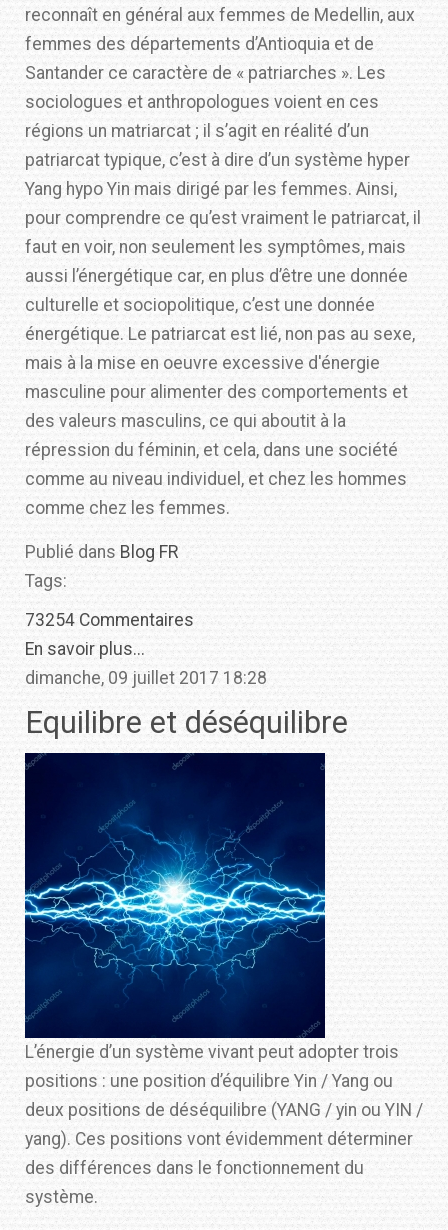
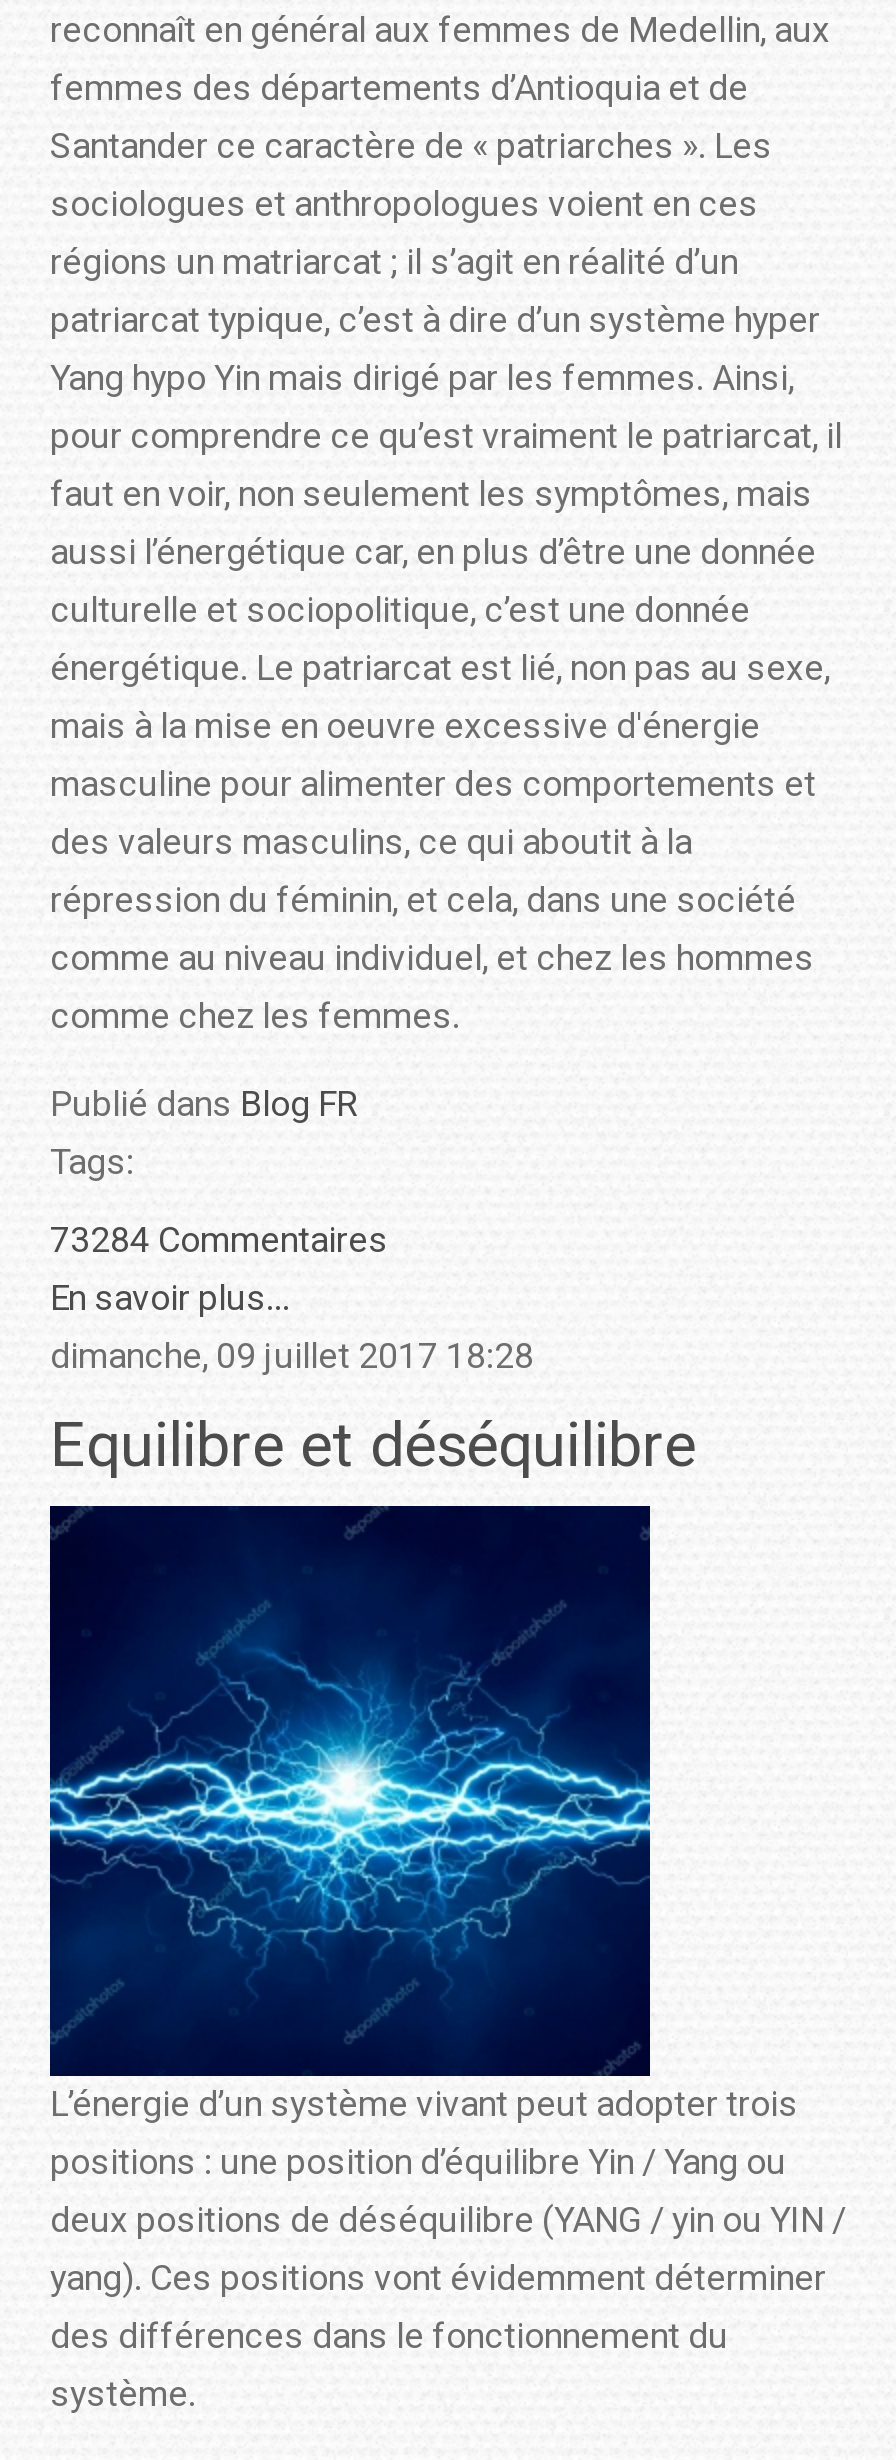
[25,610,194,630] 73254 Commentaires -> [50,1220,388,1260] 73284 Commentaires

